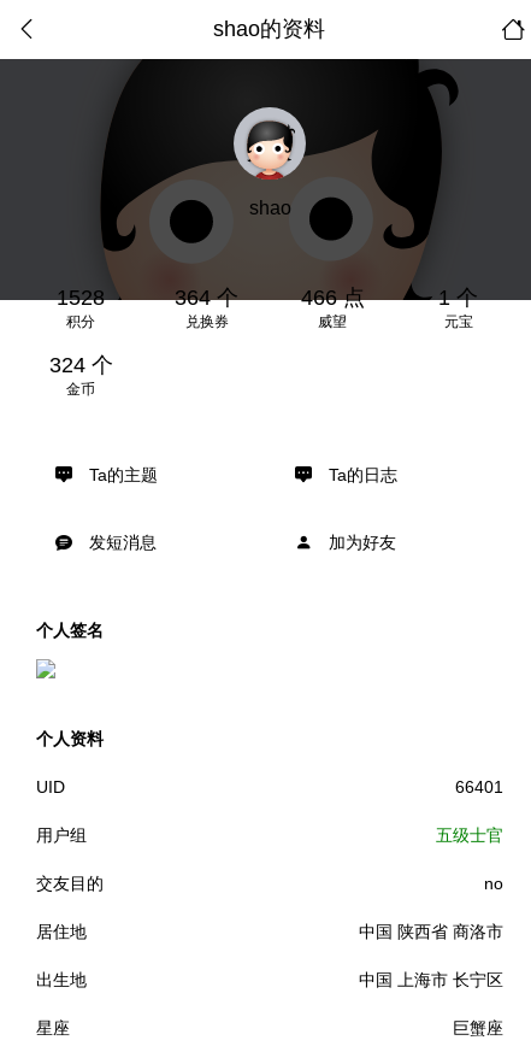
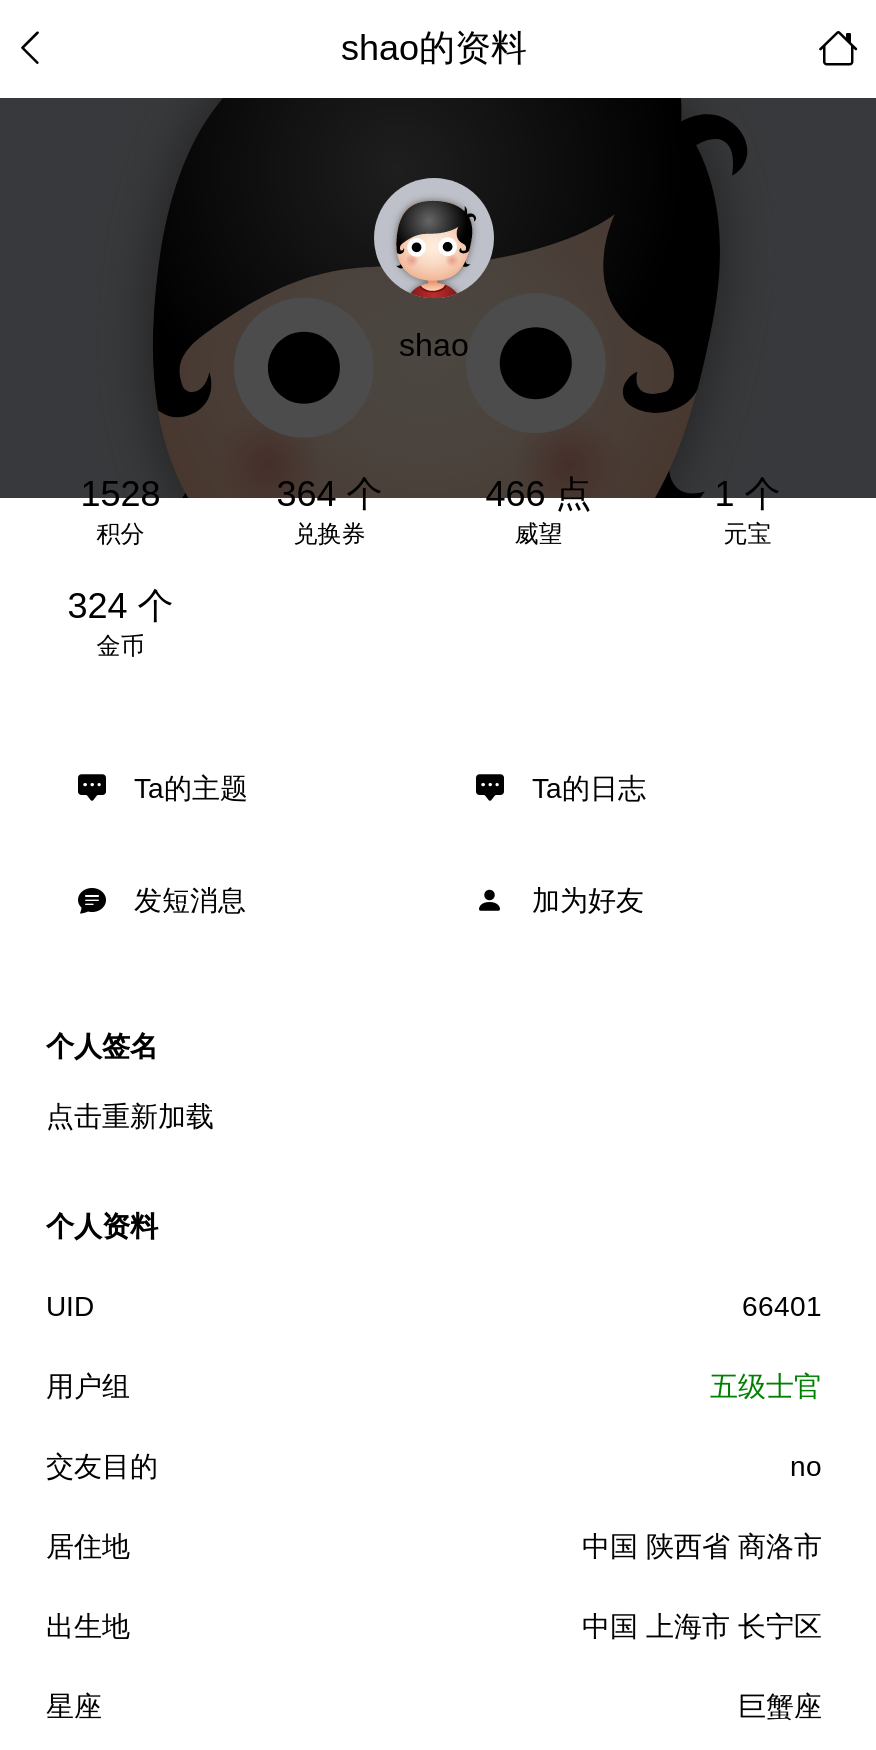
none -> [46,1100,214,1132] 点击重新加载

